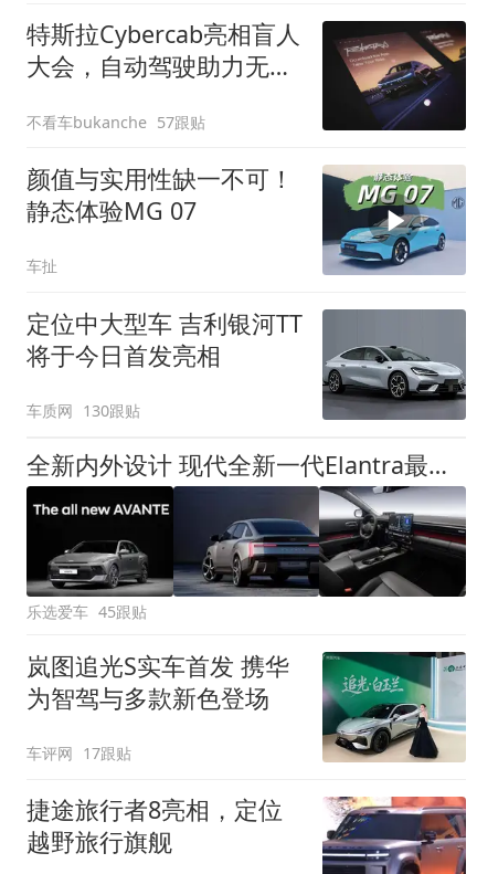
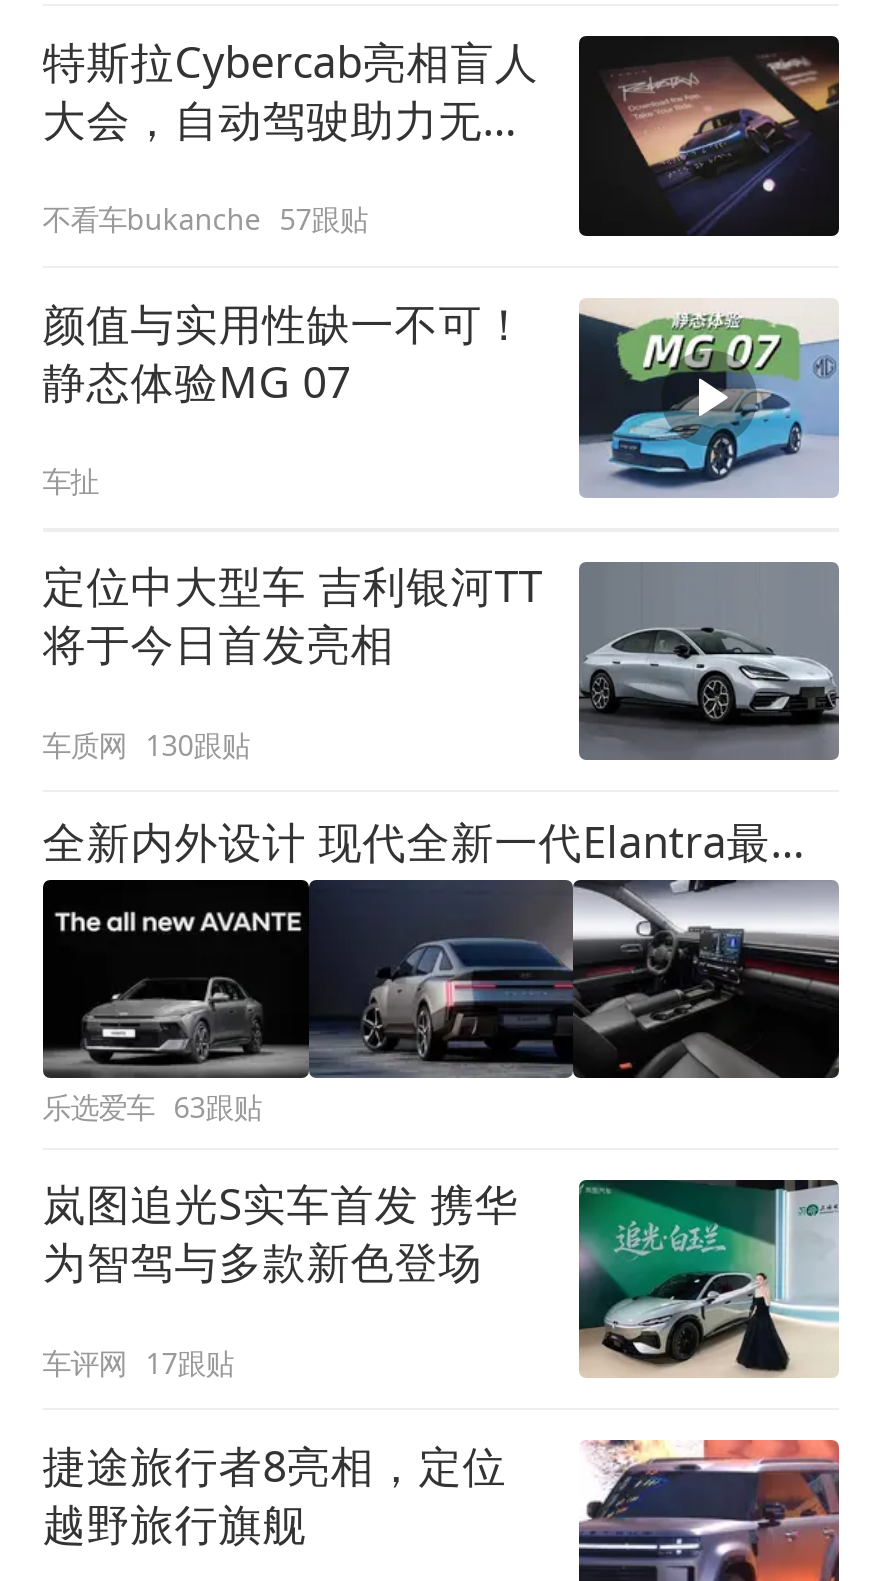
[26,602,147,623] 乐选爱车 45跟贴 -> [42,1088,262,1126] 乐选爱车 63跟贴

